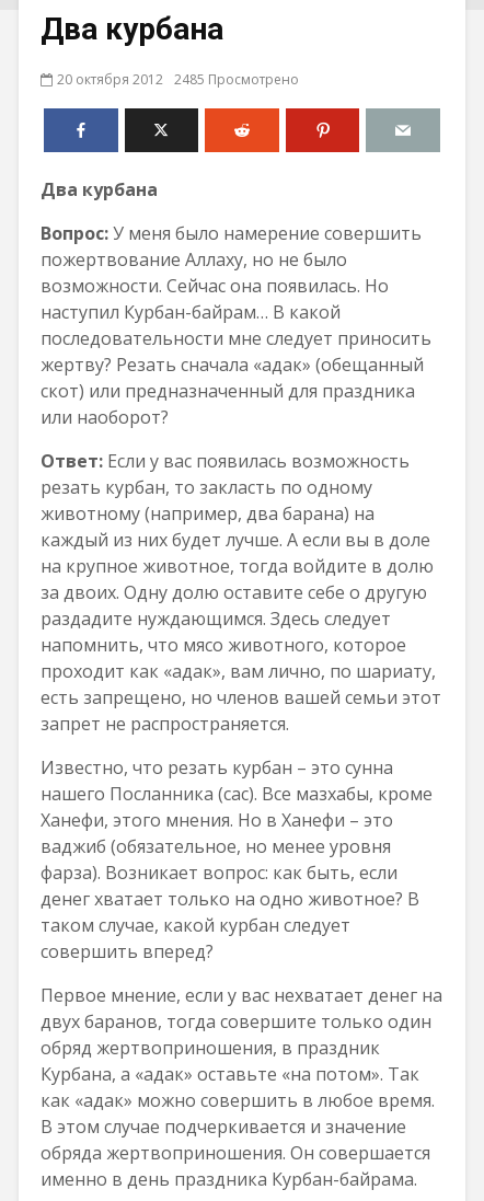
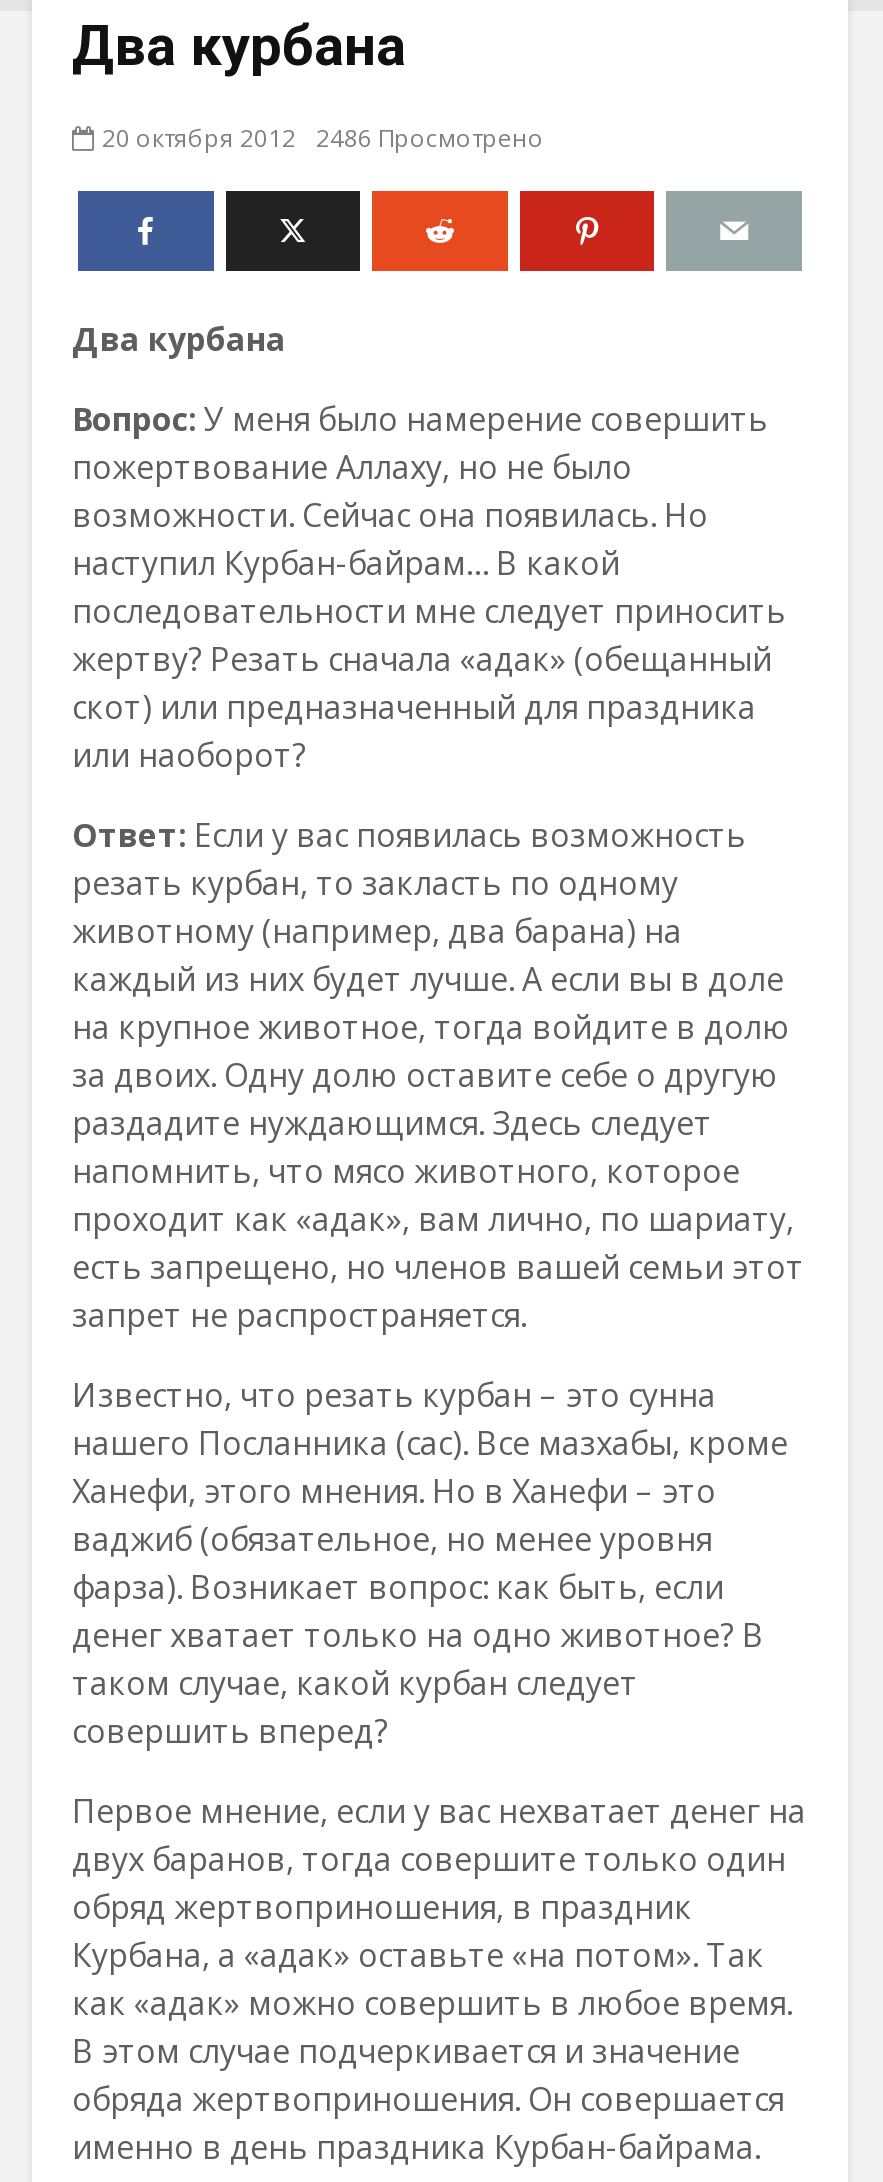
[57,70,299,88] 20 октября 2012 2485 Просмотрено -> [102,120,544,154] 20 октября 2012 2486 Просмотрено

